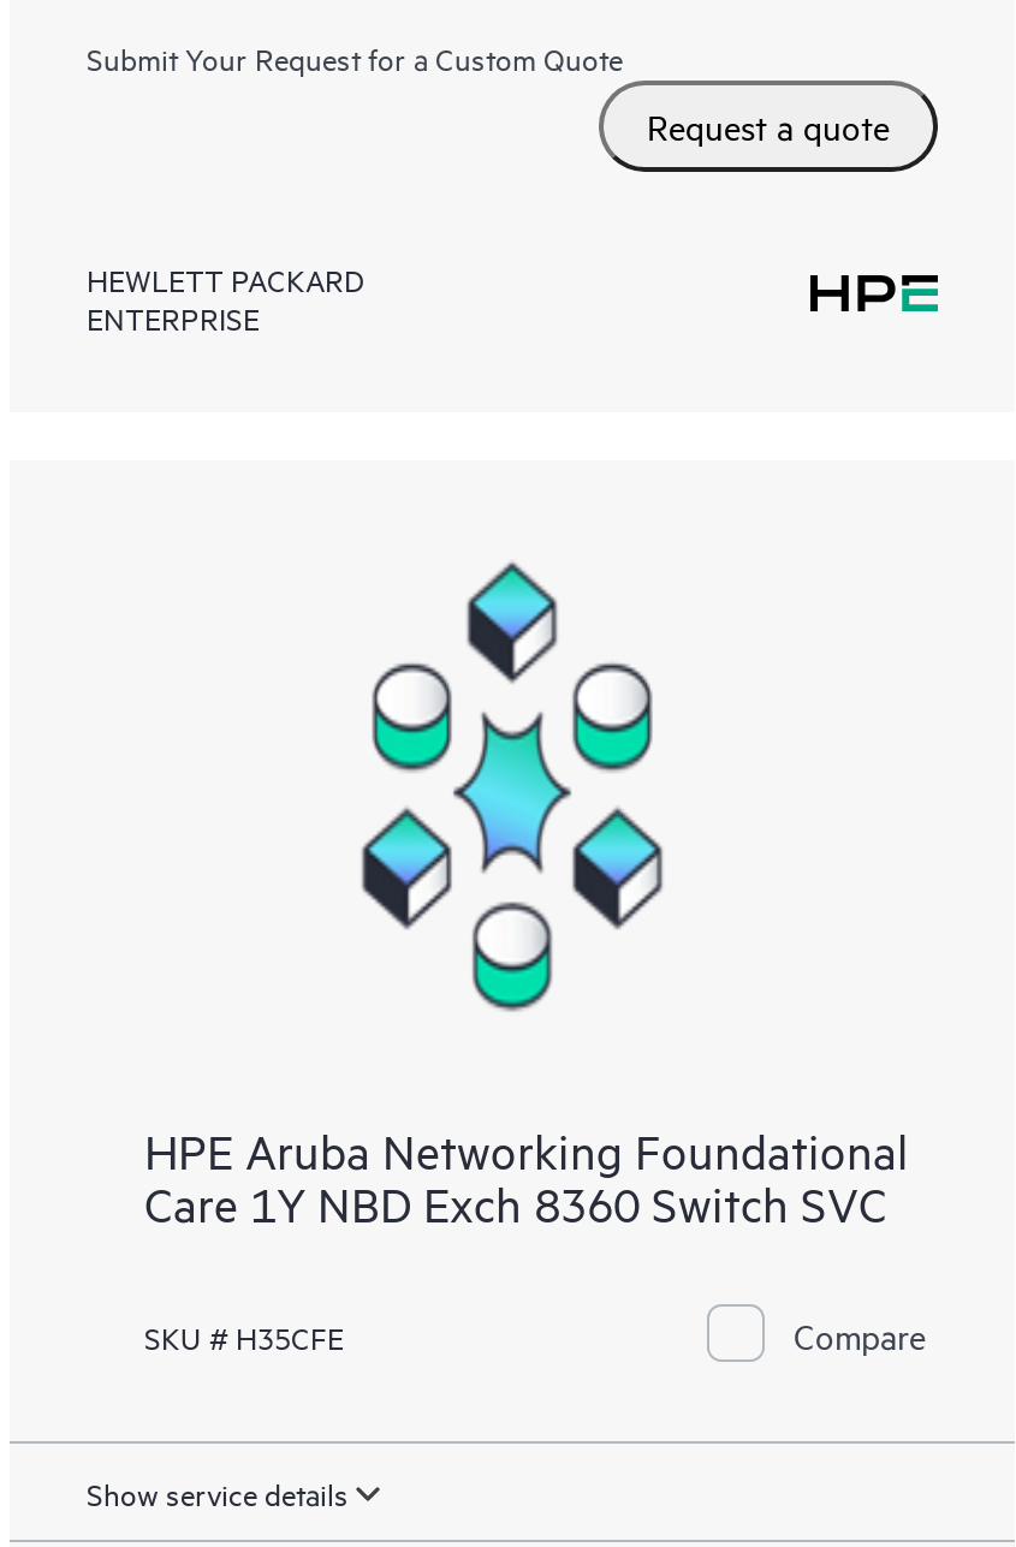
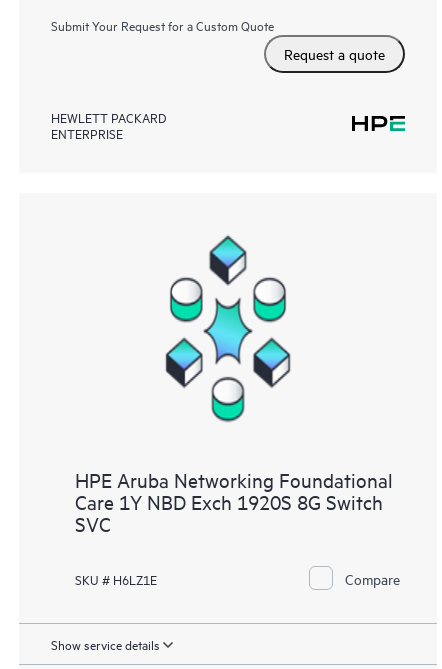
[144,1171,887,1231] Care 1Y NBD Exch 8360 Switch SVC -> [75,489,383,536] Care 1Y NBD Exch 1920S 8G Switch | SVC
[144,1314,344,1357] SKU # H35CFE -> [75,570,157,588] SKU # H6LZ1E

